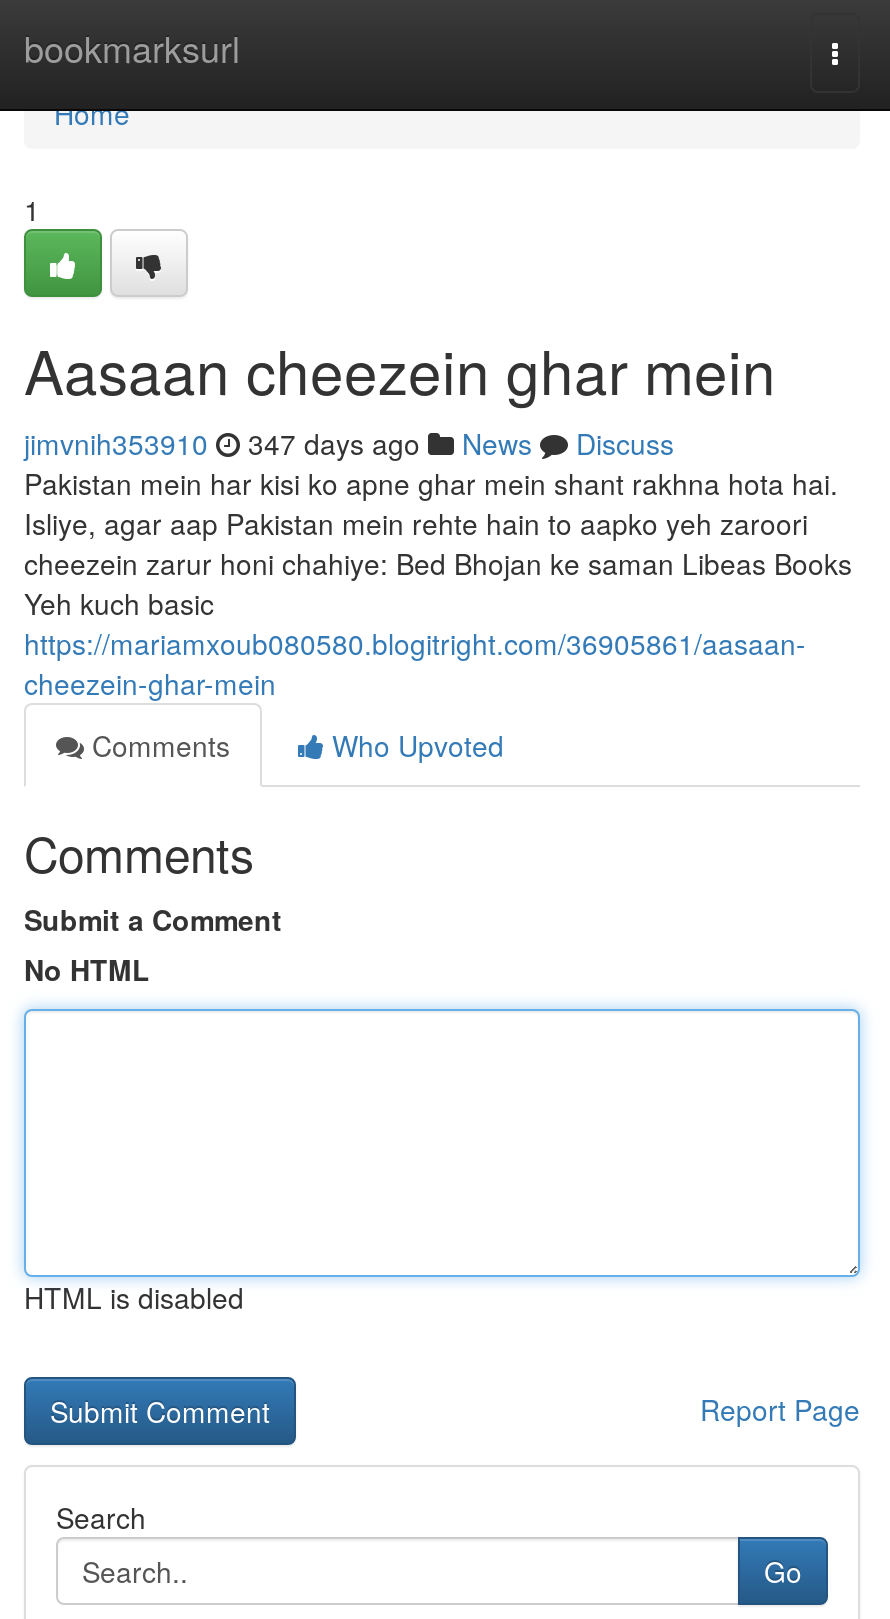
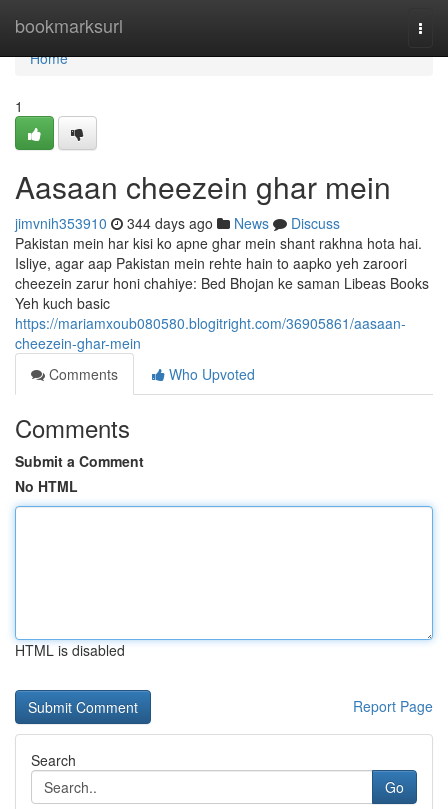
[24,423,674,463] jimvnih353910 347 days ago News Discuss -> [15,213,340,233] jimvnih353910 344 days ago News Discuss

